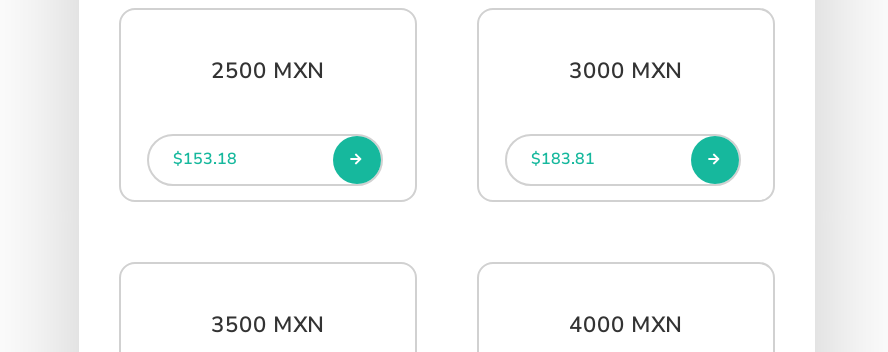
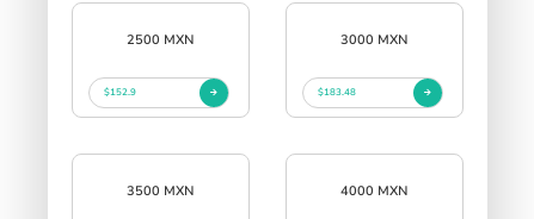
[173,147,237,169] $153.18 -> [104,85,136,98] $152.9
[531,147,595,169] $183.81 -> [318,85,356,98] $183.48

